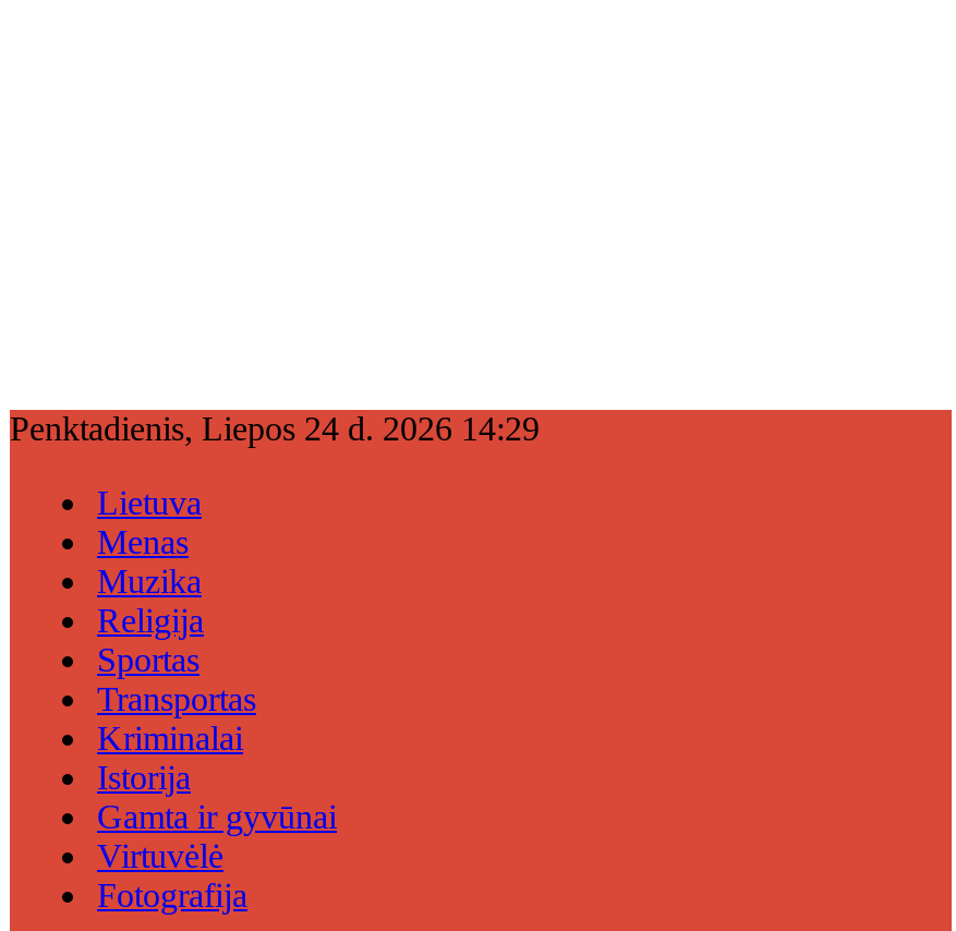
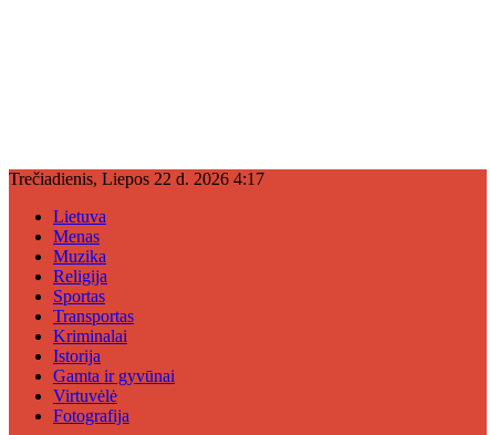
[10,410,540,447] Penktadienis, Liepos 24 d. 2026 14:29 -> [9,169,264,188] Trečiadienis, Liepos 22 d. 2026 4:17

